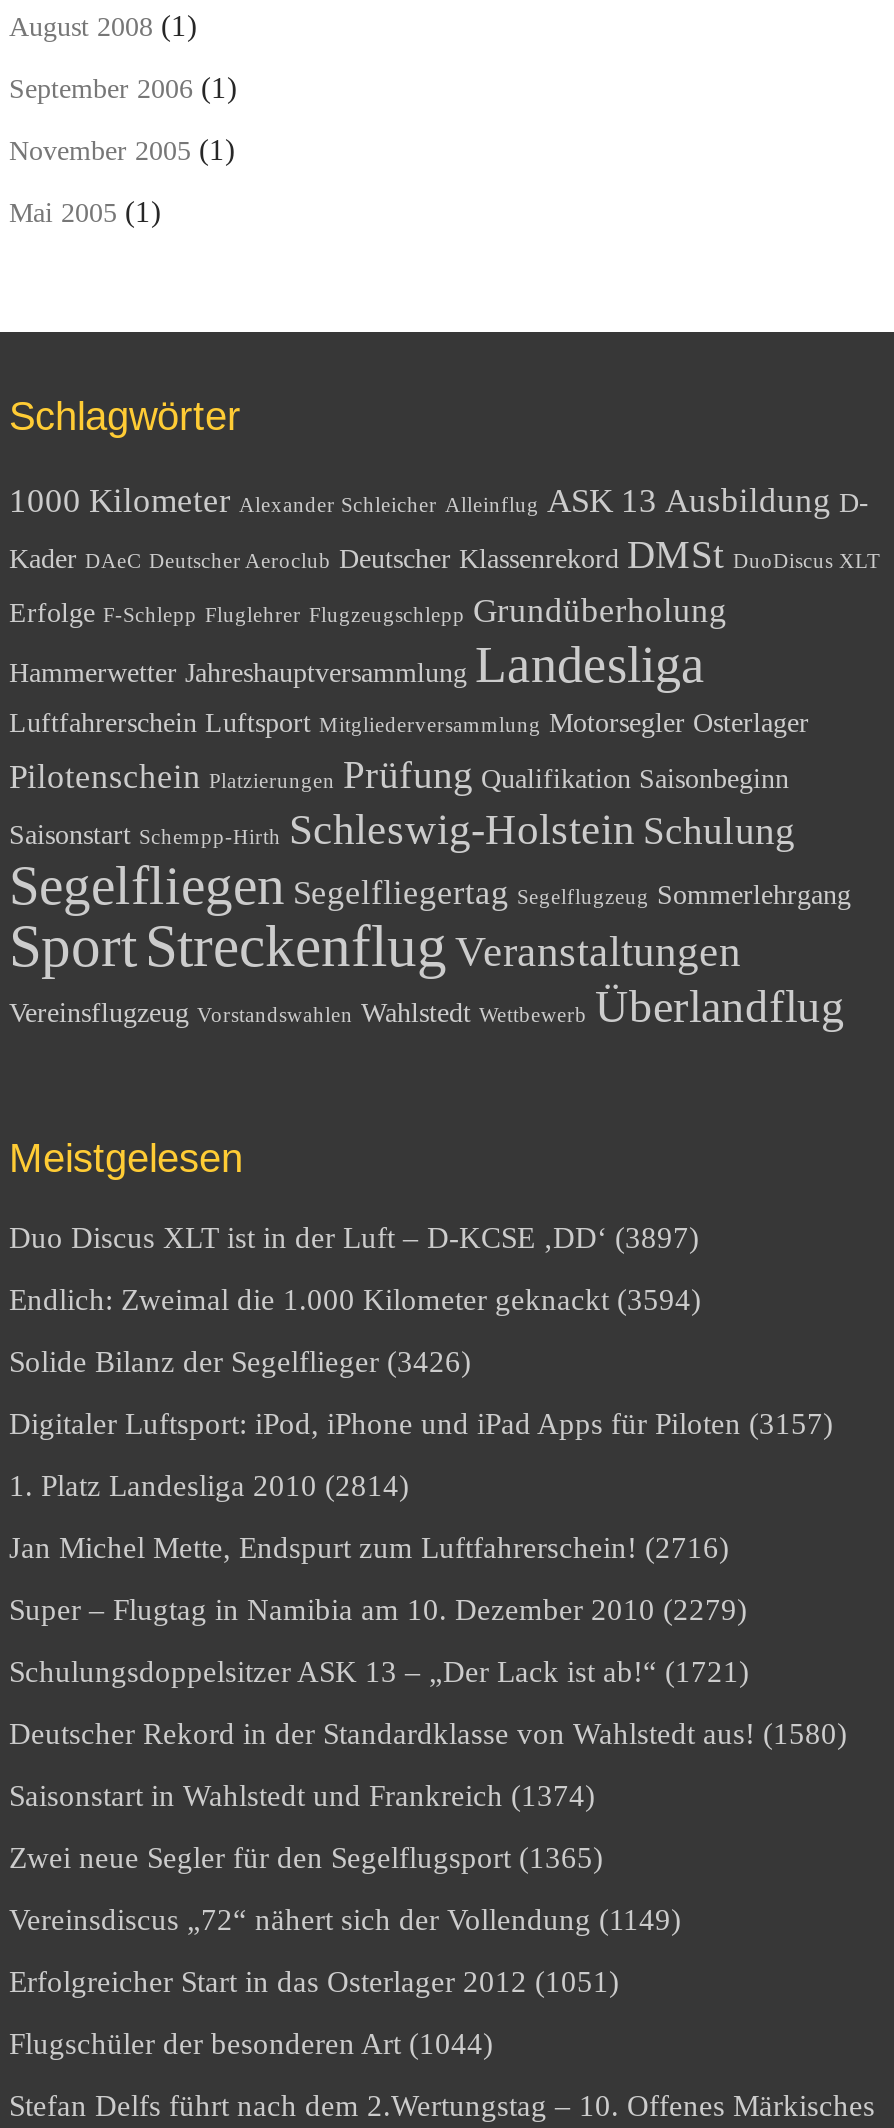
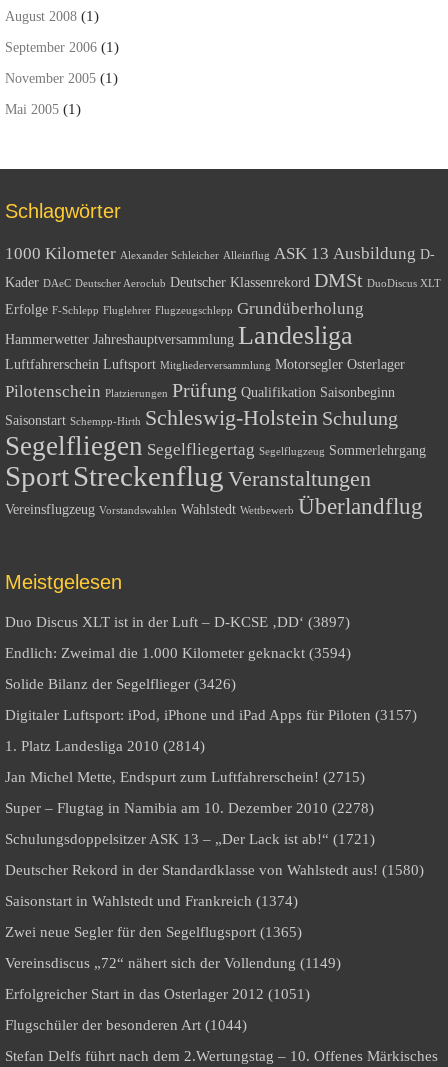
[9,1532,729,1564] Jan Michel Mette, Endspurt zum Luftfahrerschein! (2716) -> [5,769,365,785] Jan Michel Mette, Endspurt zum Luftfahrerschein! (2715)
[9,1594,747,1626] Super – Flugtag in Namibia am 10. Dezember 2010 (2279) -> [5,800,374,816] Super – Flugtag in Namibia am 10. Dezember 2010 (2278)

